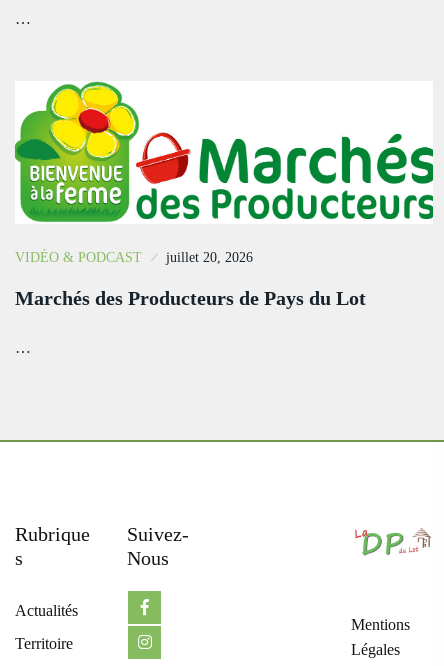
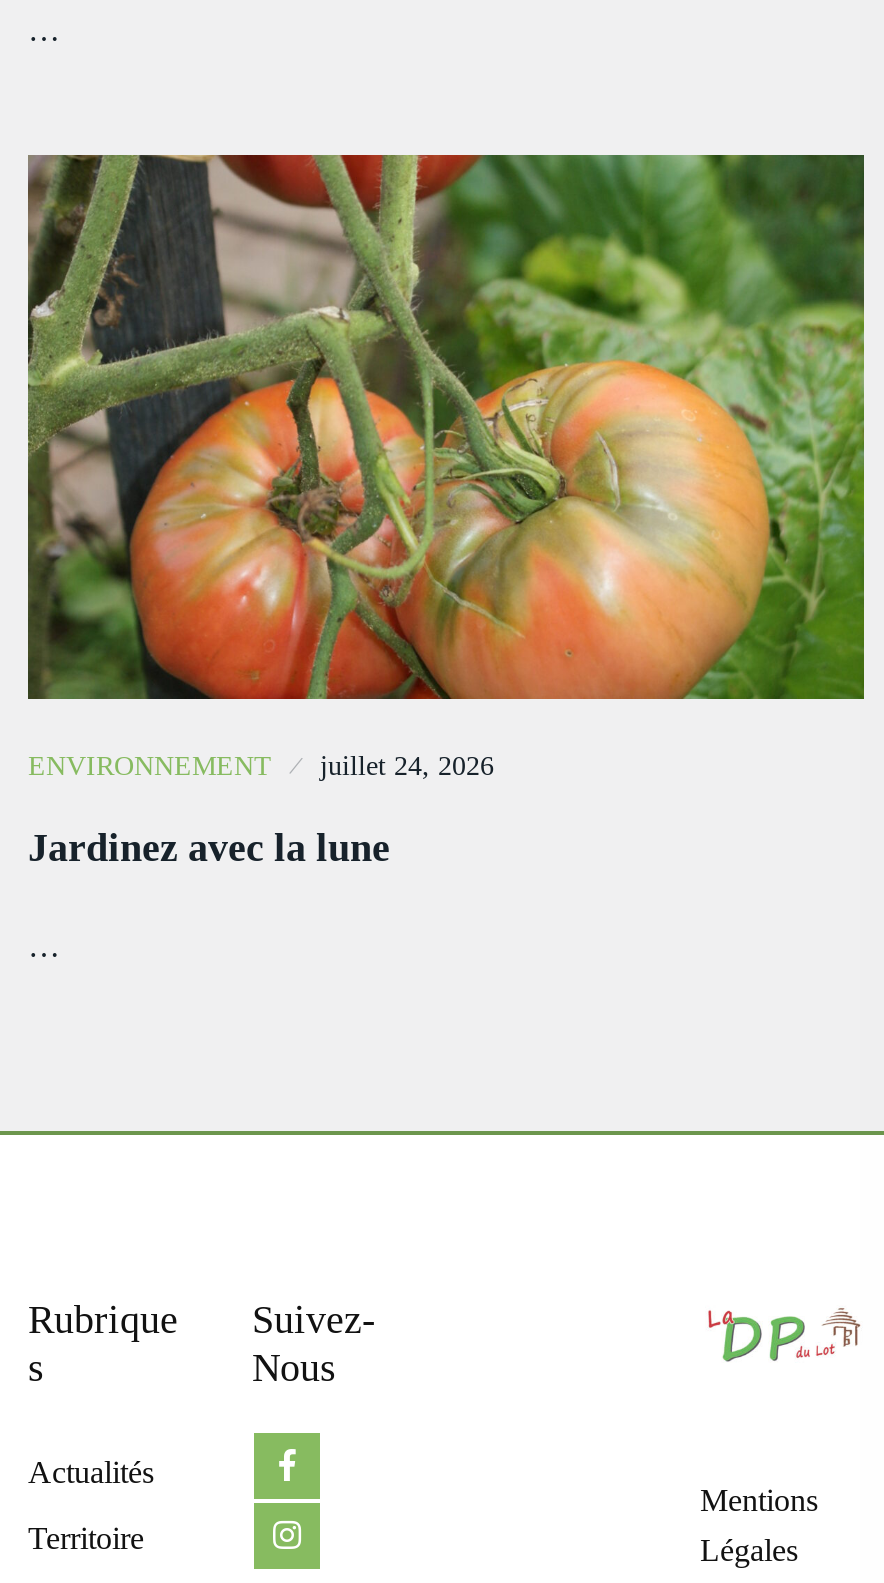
[14,81,433,265] [image] | VIDÉO & PODCAST | juillet 20, 2026 -> [26,152,866,780] [image] | ENVIRONNEMENT | juillet 24, 2026
[15,287,366,309] Marchés des Producteurs de Pays du Lot -> [28,824,390,868] Jardinez avec la lune

